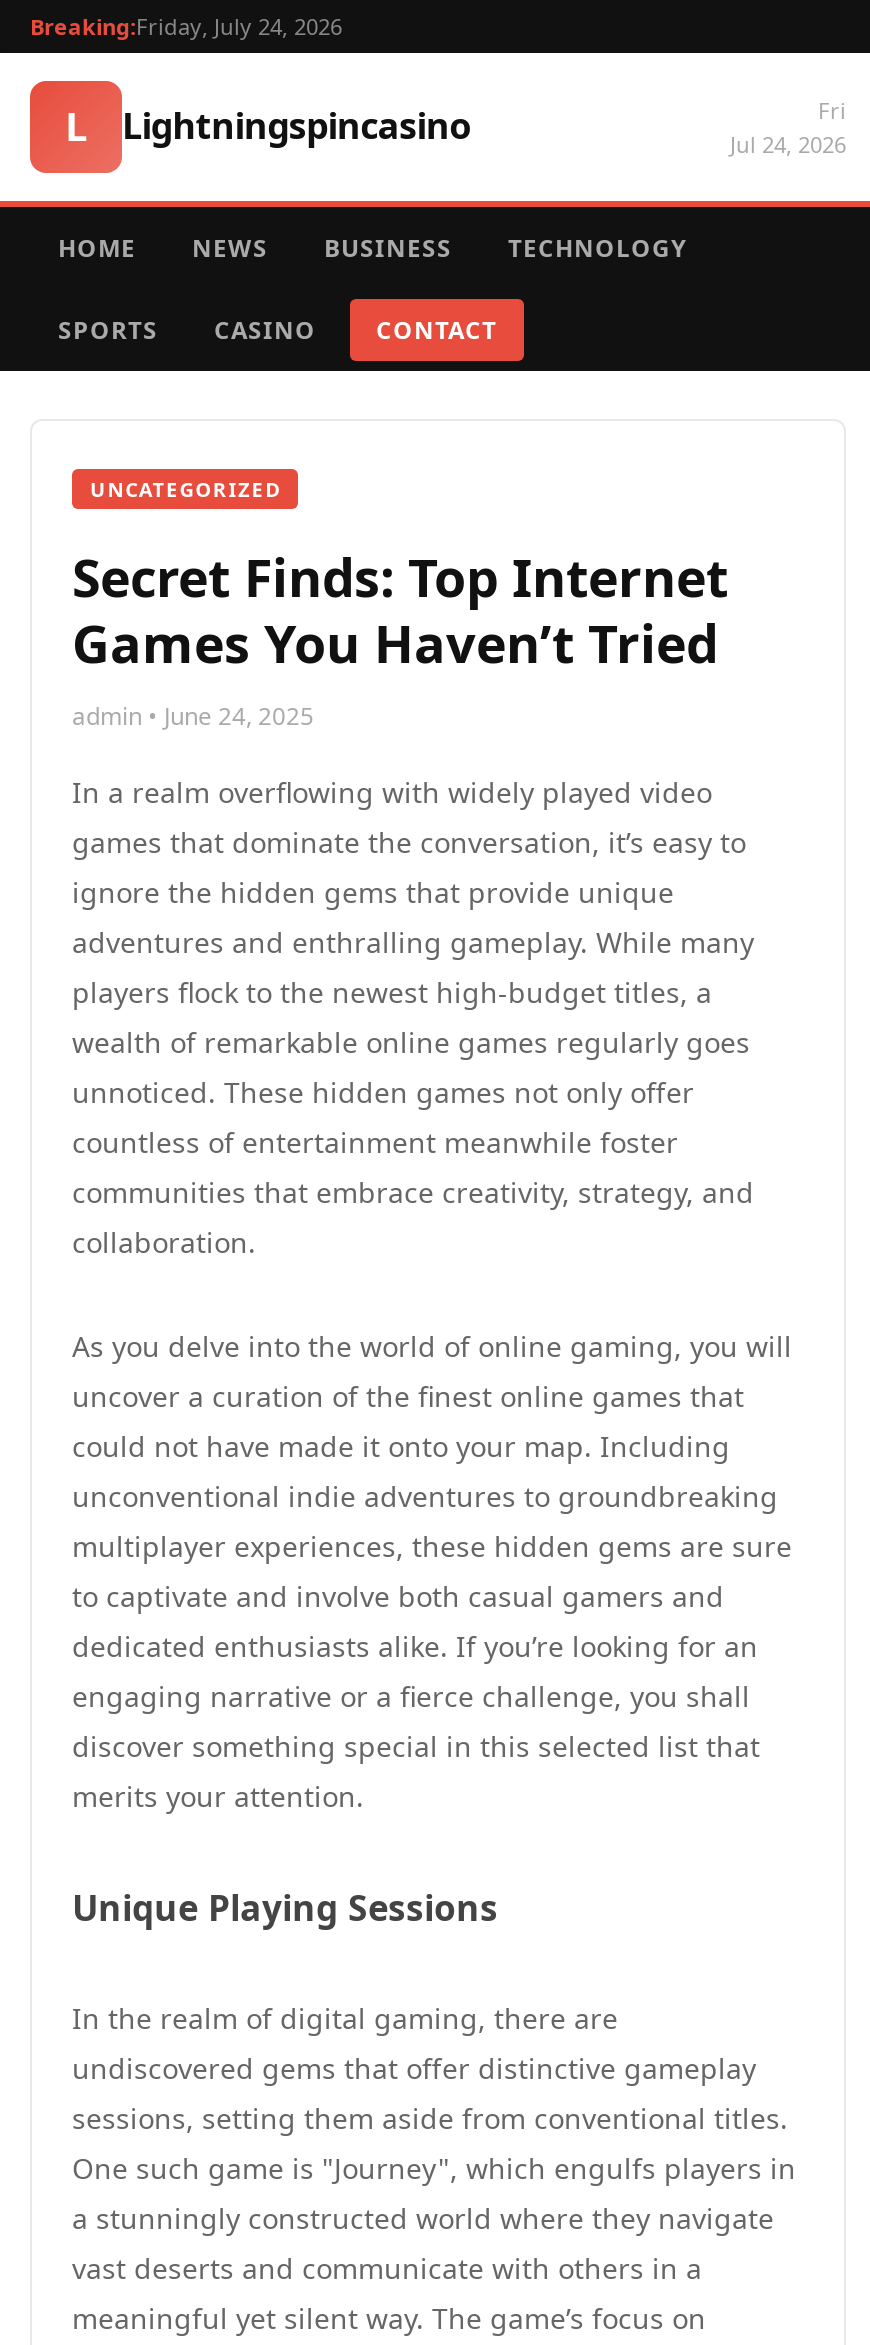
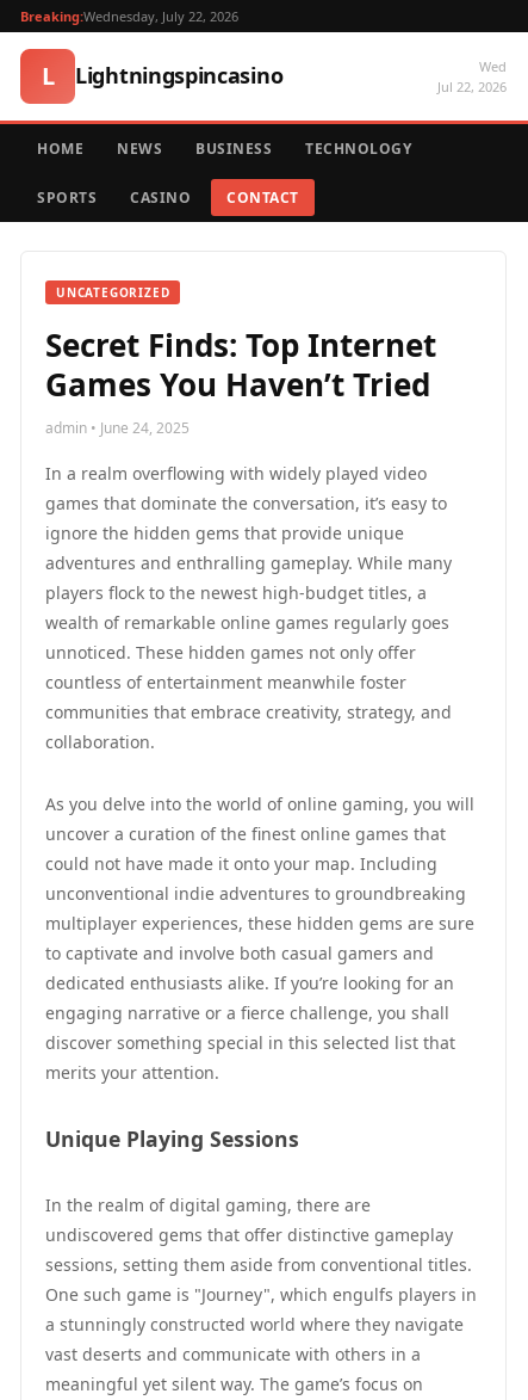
[30,11,342,41] Breaking:Friday, July 24, 2026 -> [20,7,238,25] Breaking:Wednesday, July 22, 2026
[730,95,846,159] Fri | Jul 24, 2026 -> [437,57,507,95] Wed | Jul 22, 2026

